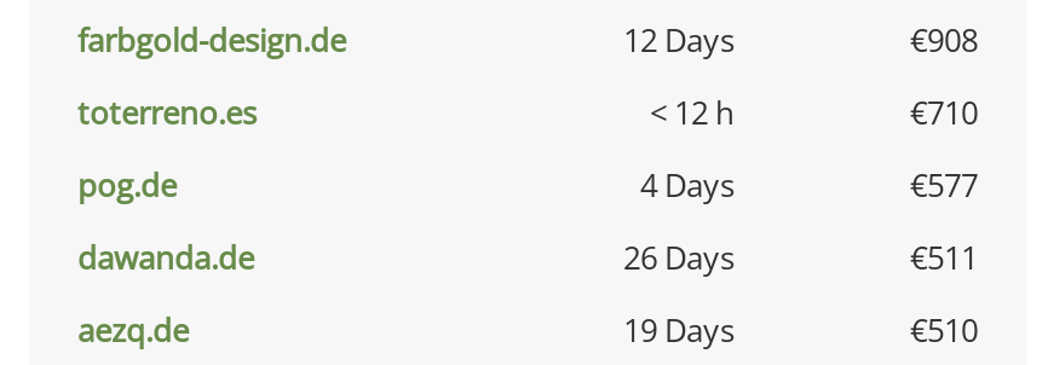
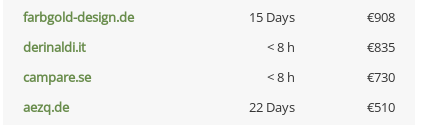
[623,18,735,62] 12 Days -> [248,8,294,26] 15 Days
[77,91,978,279] toterreno.es | < 12 h | €710 | pog.de | 4 Days | €577 | dawanda.de | 26 Days | €511 -> [23,38,395,86] derinaldi.it | < 8 h | €835 | campare.se | < 8 h | €730
[623,308,735,352] 19 Days -> [248,98,294,116] 22 Days

